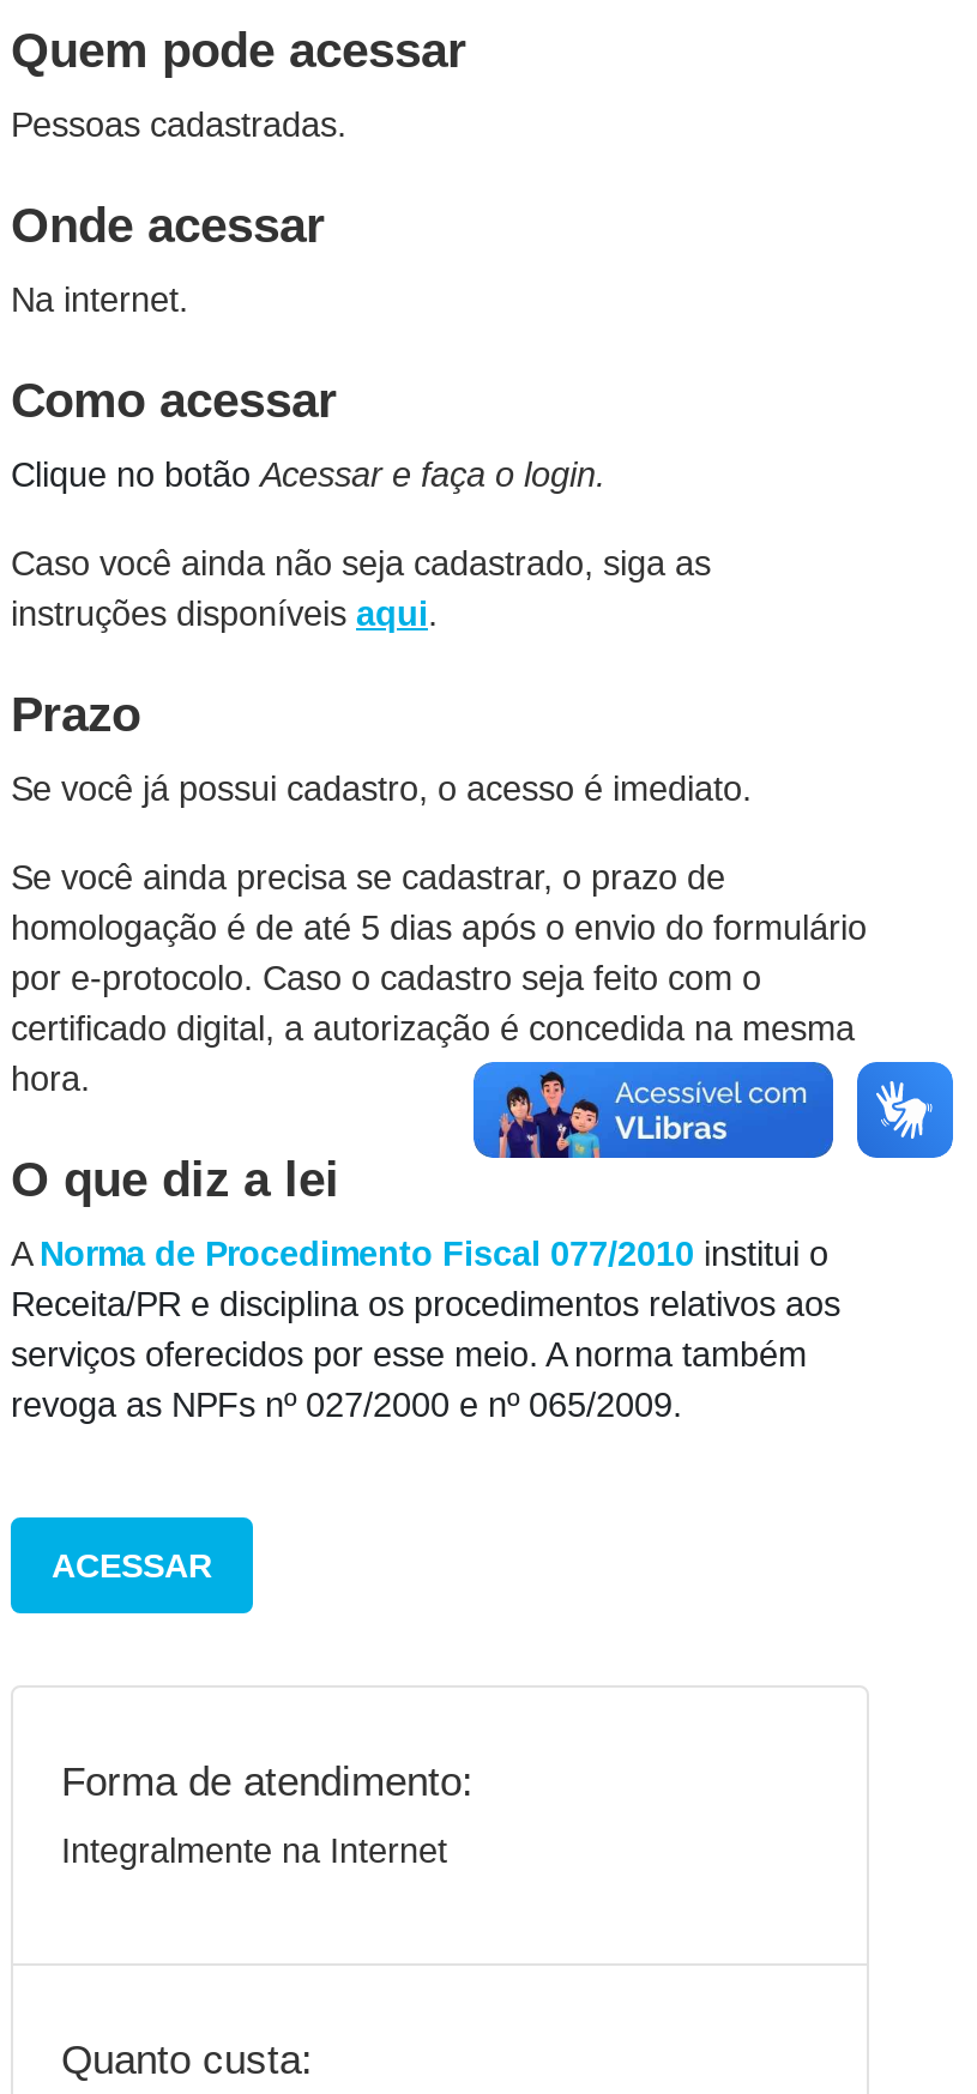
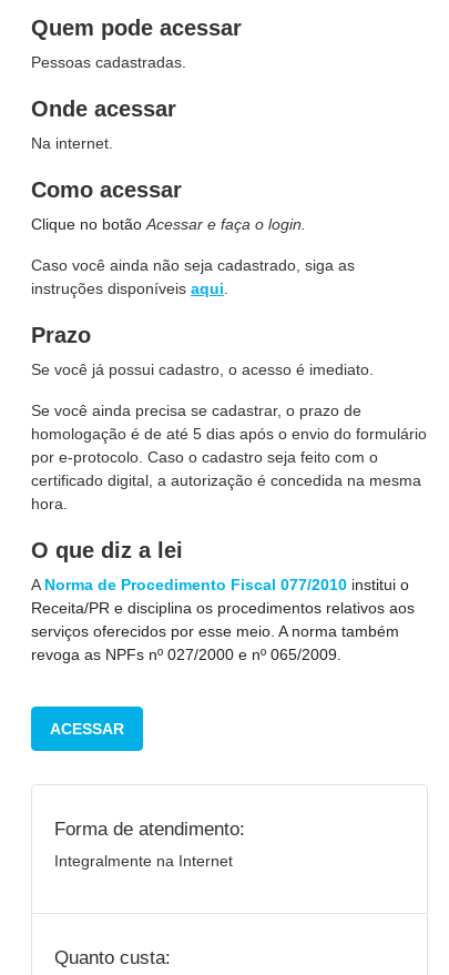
[471,1060,836,1160] [image] -> none
[855,1060,955,1160] [image] -> none

